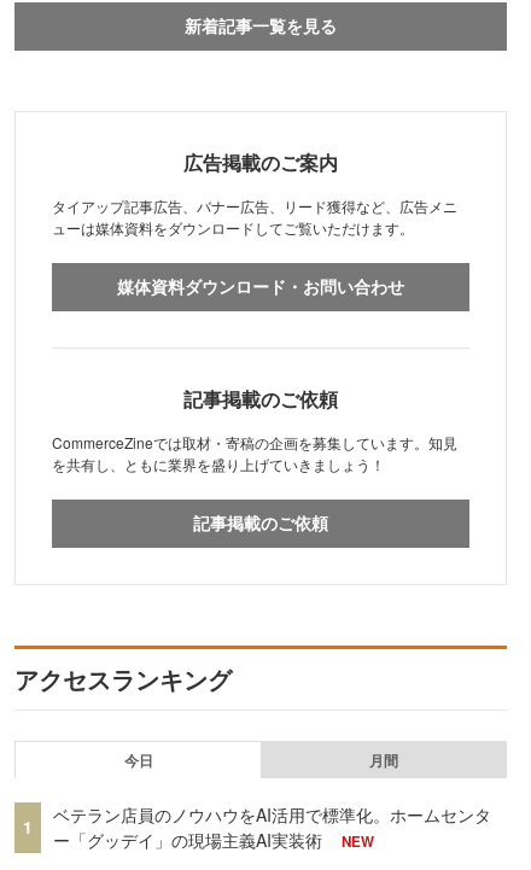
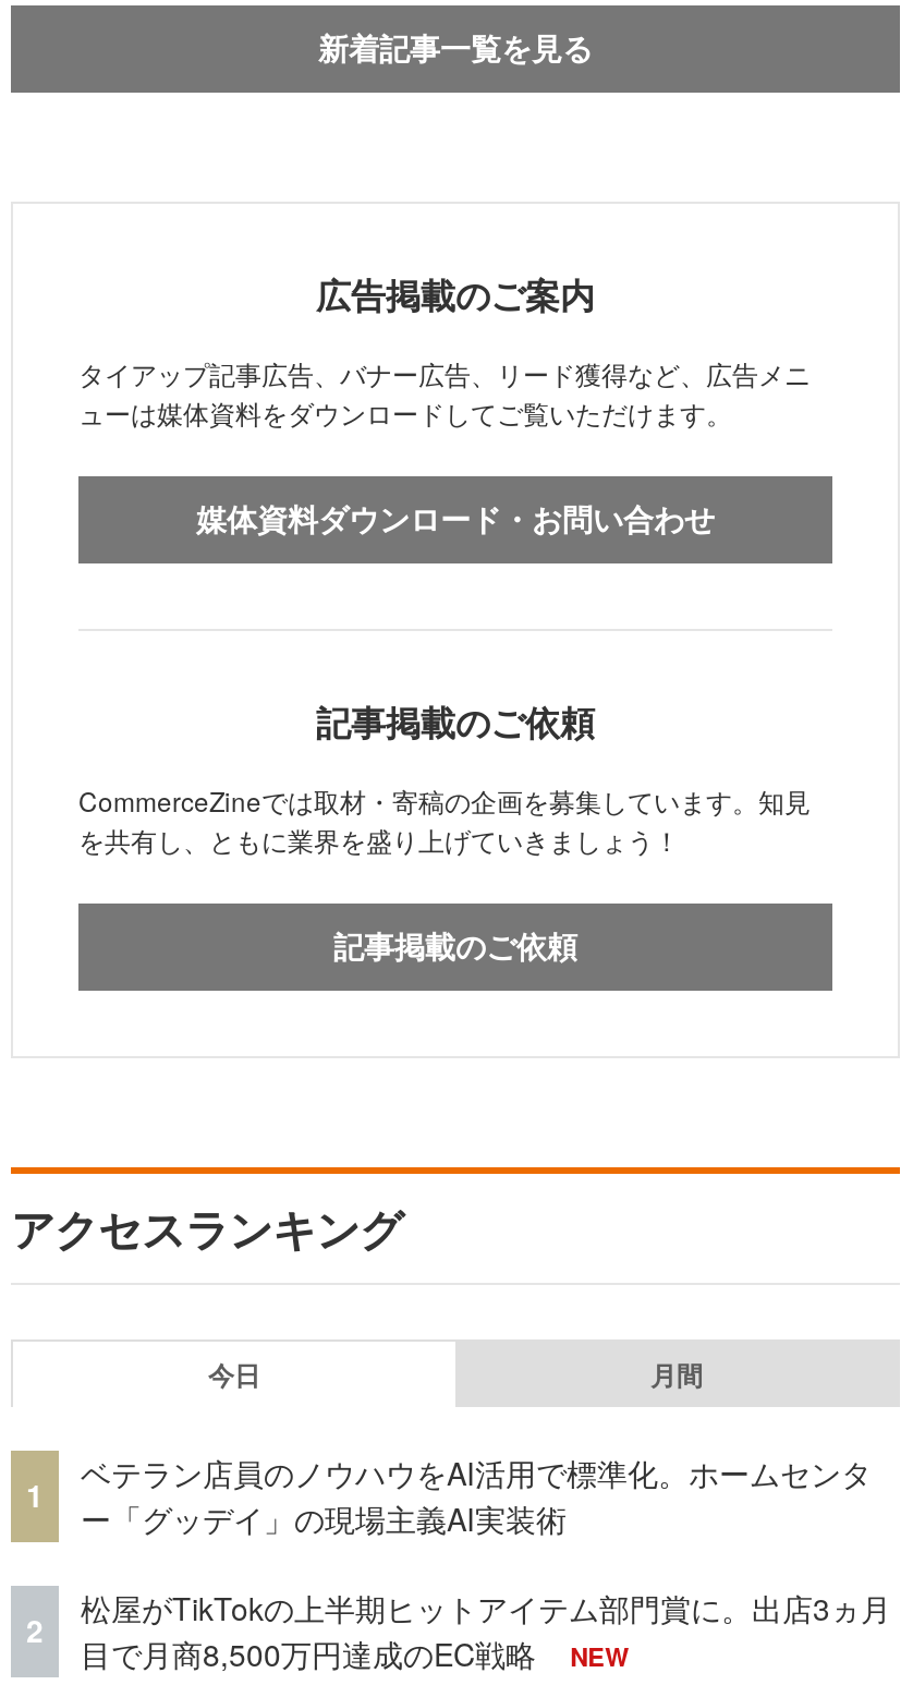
none -> [26,1608,44,1652] 2
none -> [81,1585,891,1675] 松屋がTikTokの上半期ヒットアイテム部門賞に。出店3ヵ月 | 目で月商8,500万円達成のEC戦略

